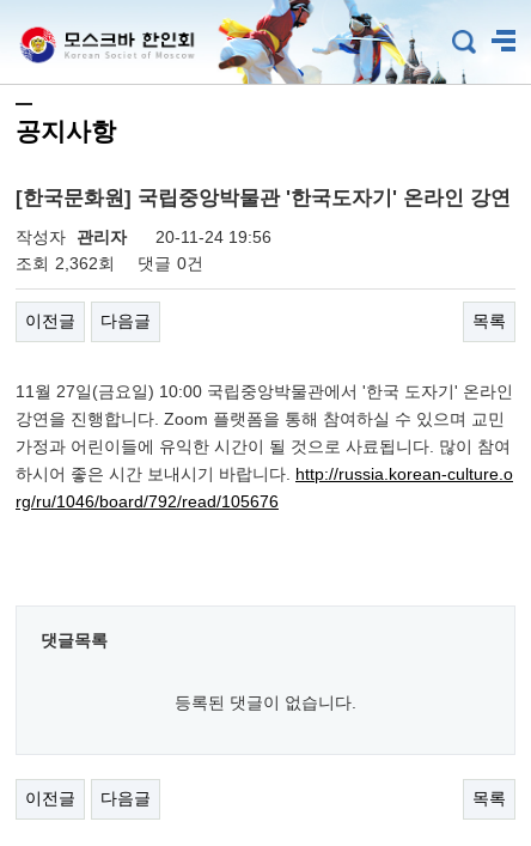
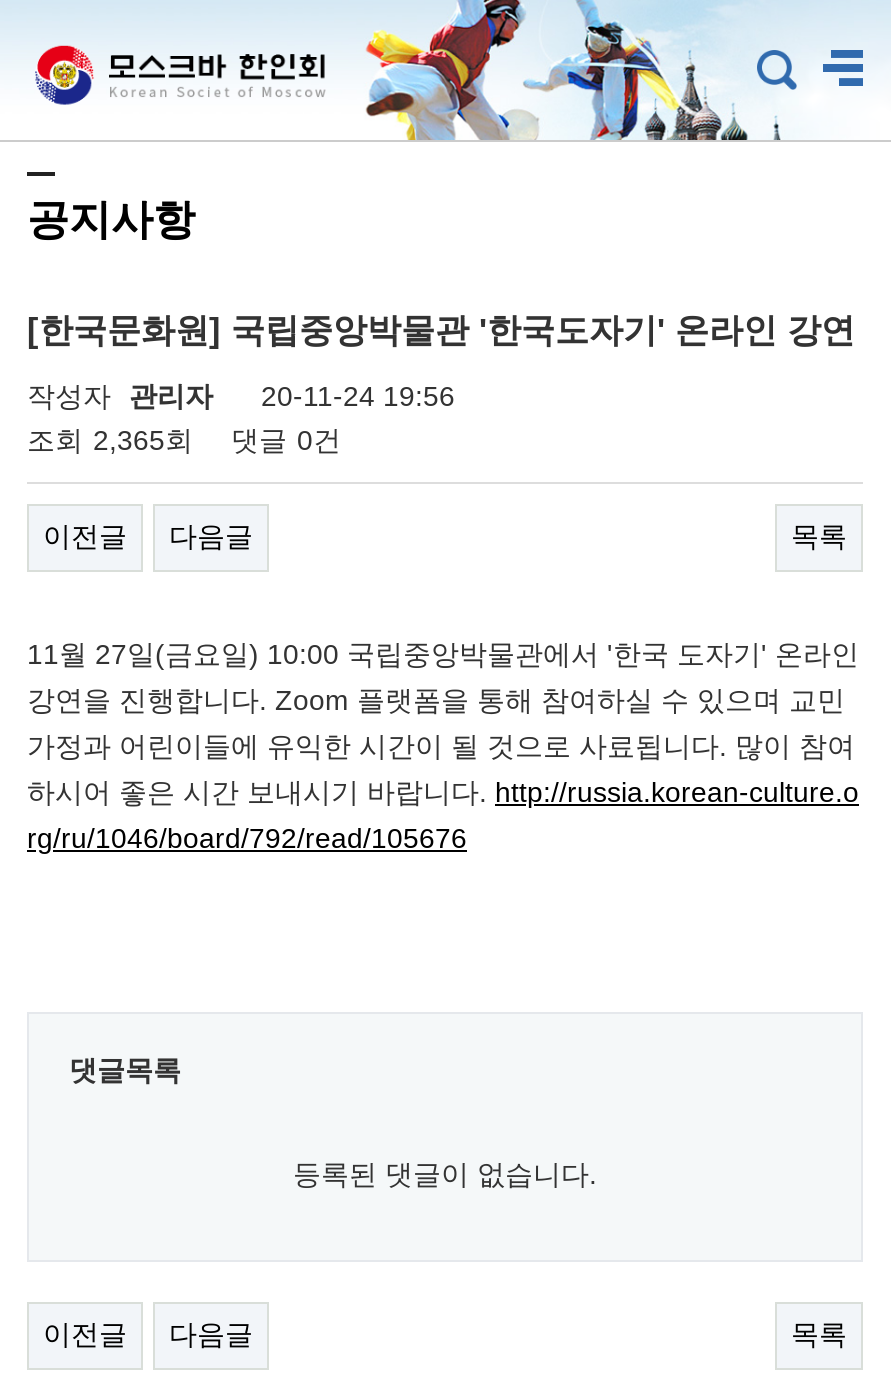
[16,254,203,273] 조회 2,362회 댓글 0건 -> [27,424,341,456] 조회 2,365회 댓글 0건

